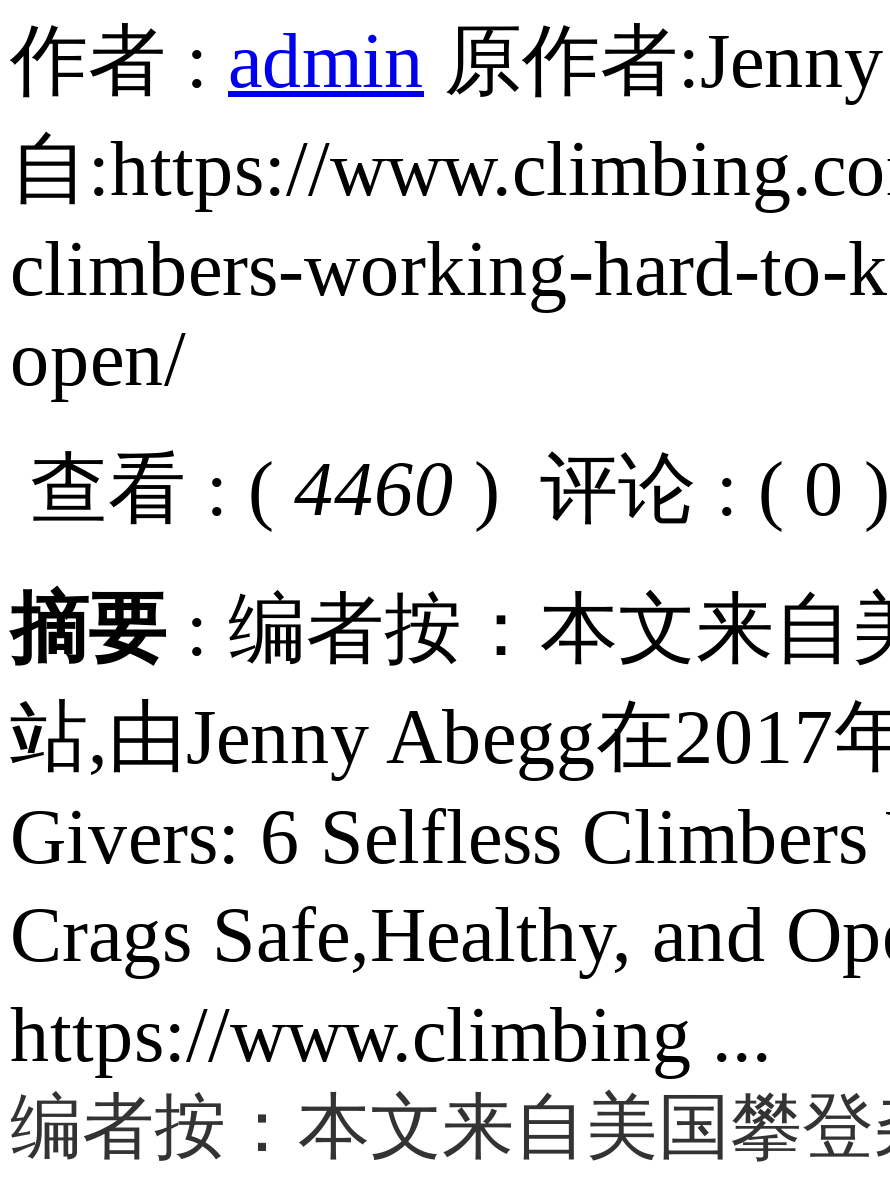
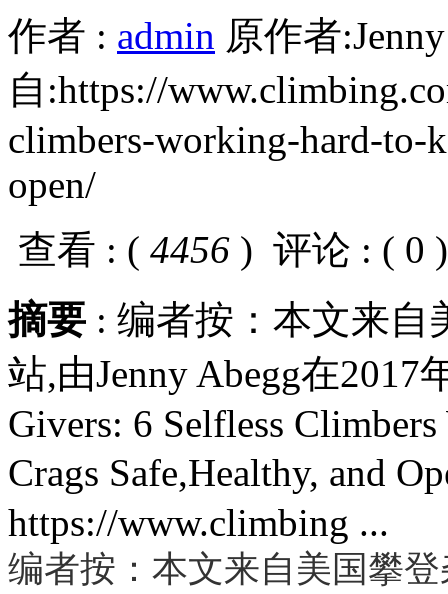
[30,445,890,531] 查看 : (4460) 评论 : ( 0 ) -> [18,228,448,271] 查看 : (4456) 评论 : ( 0 )

